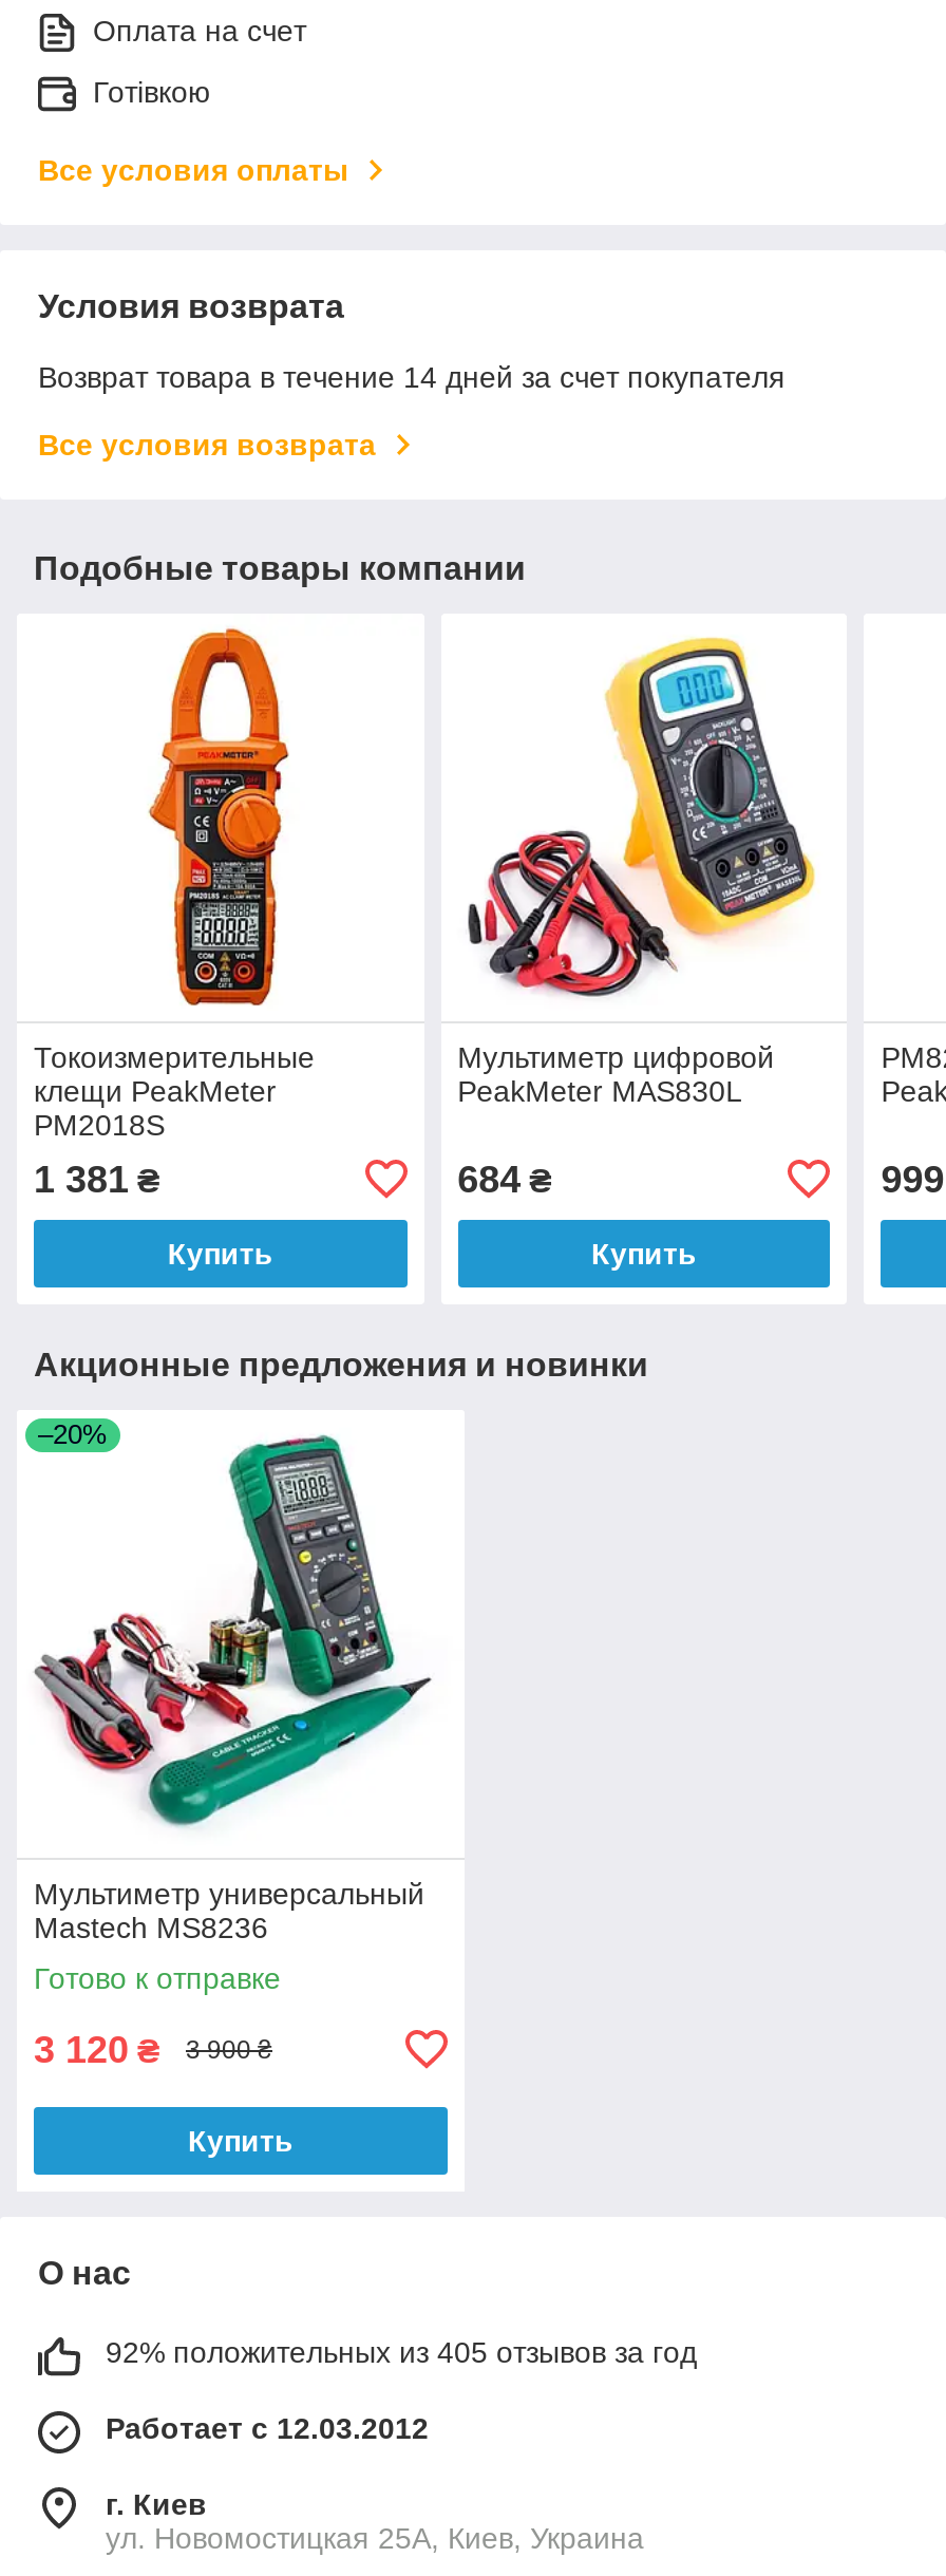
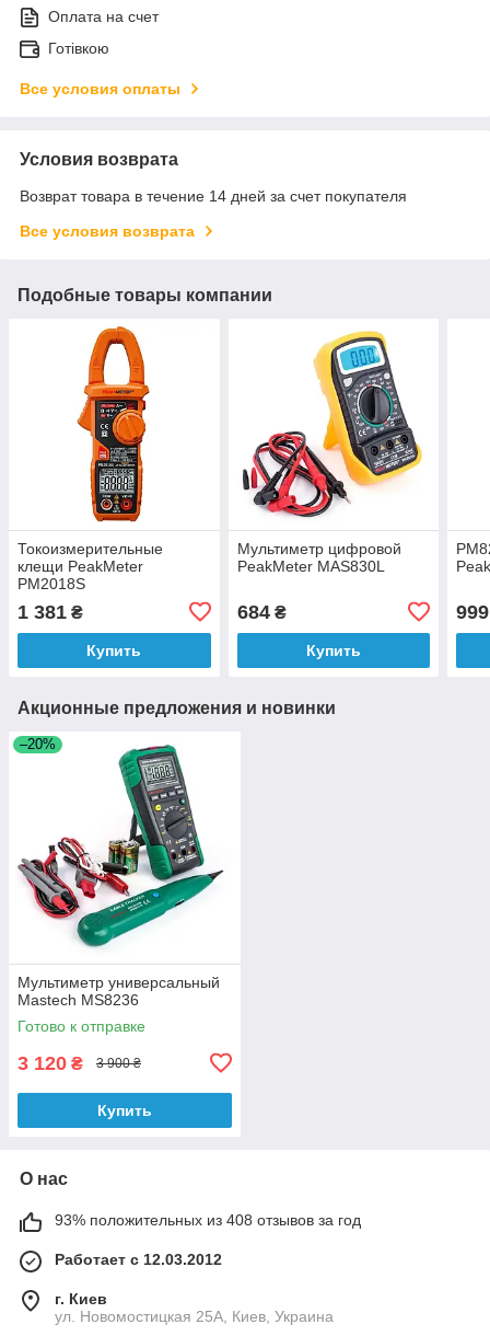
[106,2335,697,2369] 92% положительных из 405 отзывов за год -> [55,1211,361,1228] 93% положительных из 408 отзывов за год

